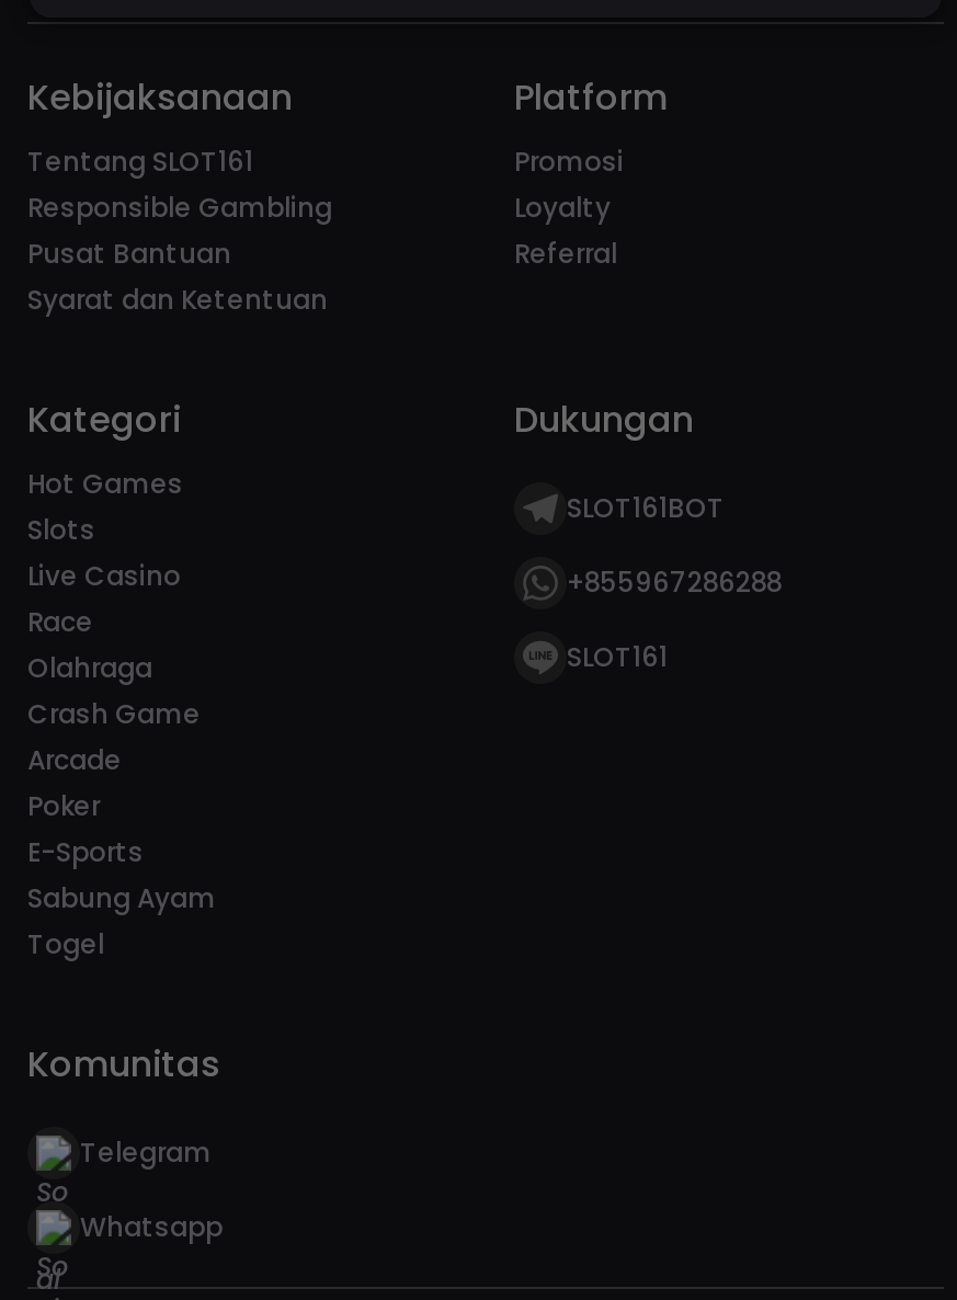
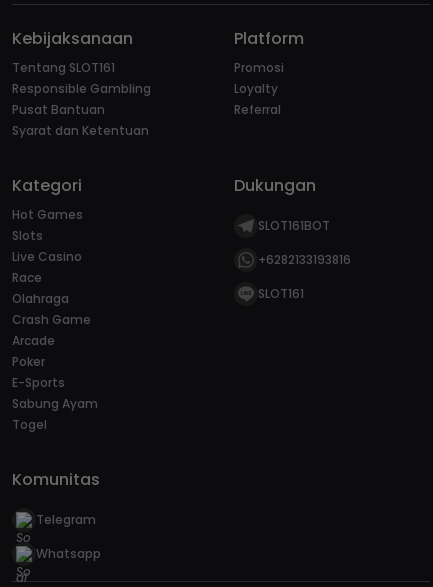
[567,564,782,601] +855967286288 -> [258,251,351,268] +6282133193816

